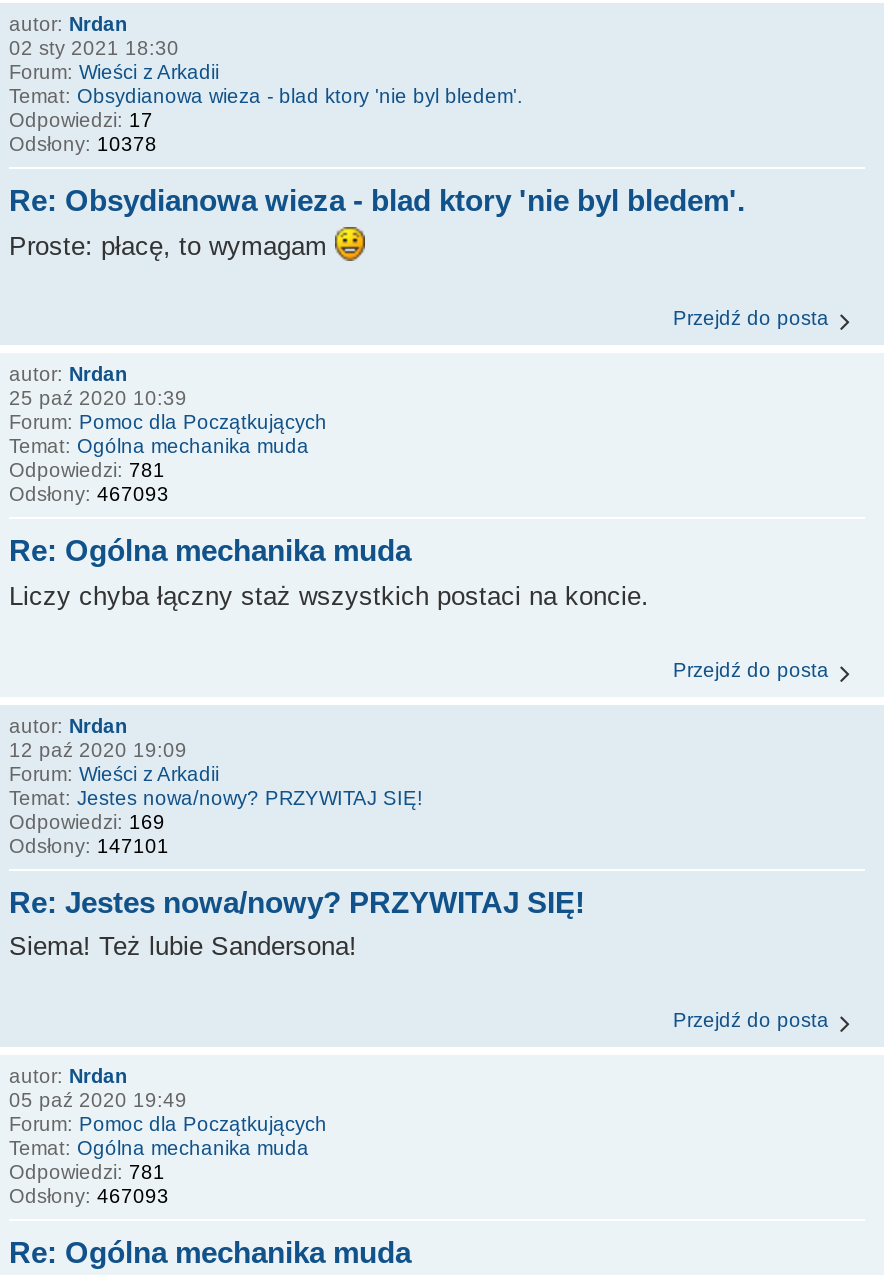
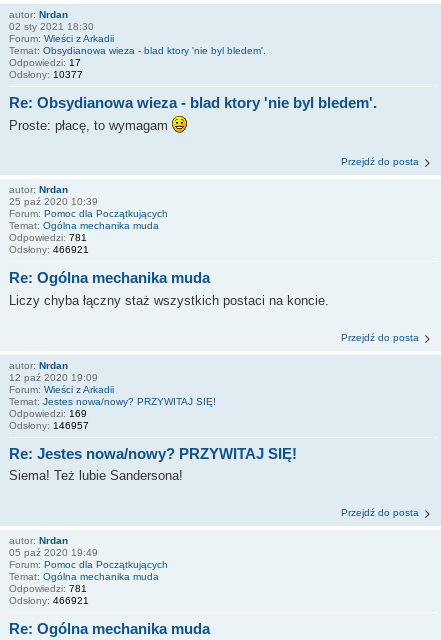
[9,132,157,154] Odsłony: 10378 -> [9,68,83,79] Odsłony: 10377
[9,483,169,505] Odsłony: 467093 -> [9,244,89,255] Odsłony: 466921
[9,834,169,856] Odsłony: 147101 -> [9,419,89,430] Odsłony: 146957
[9,1185,169,1207] Odsłony: 467093 -> [9,595,89,606] Odsłony: 466921

